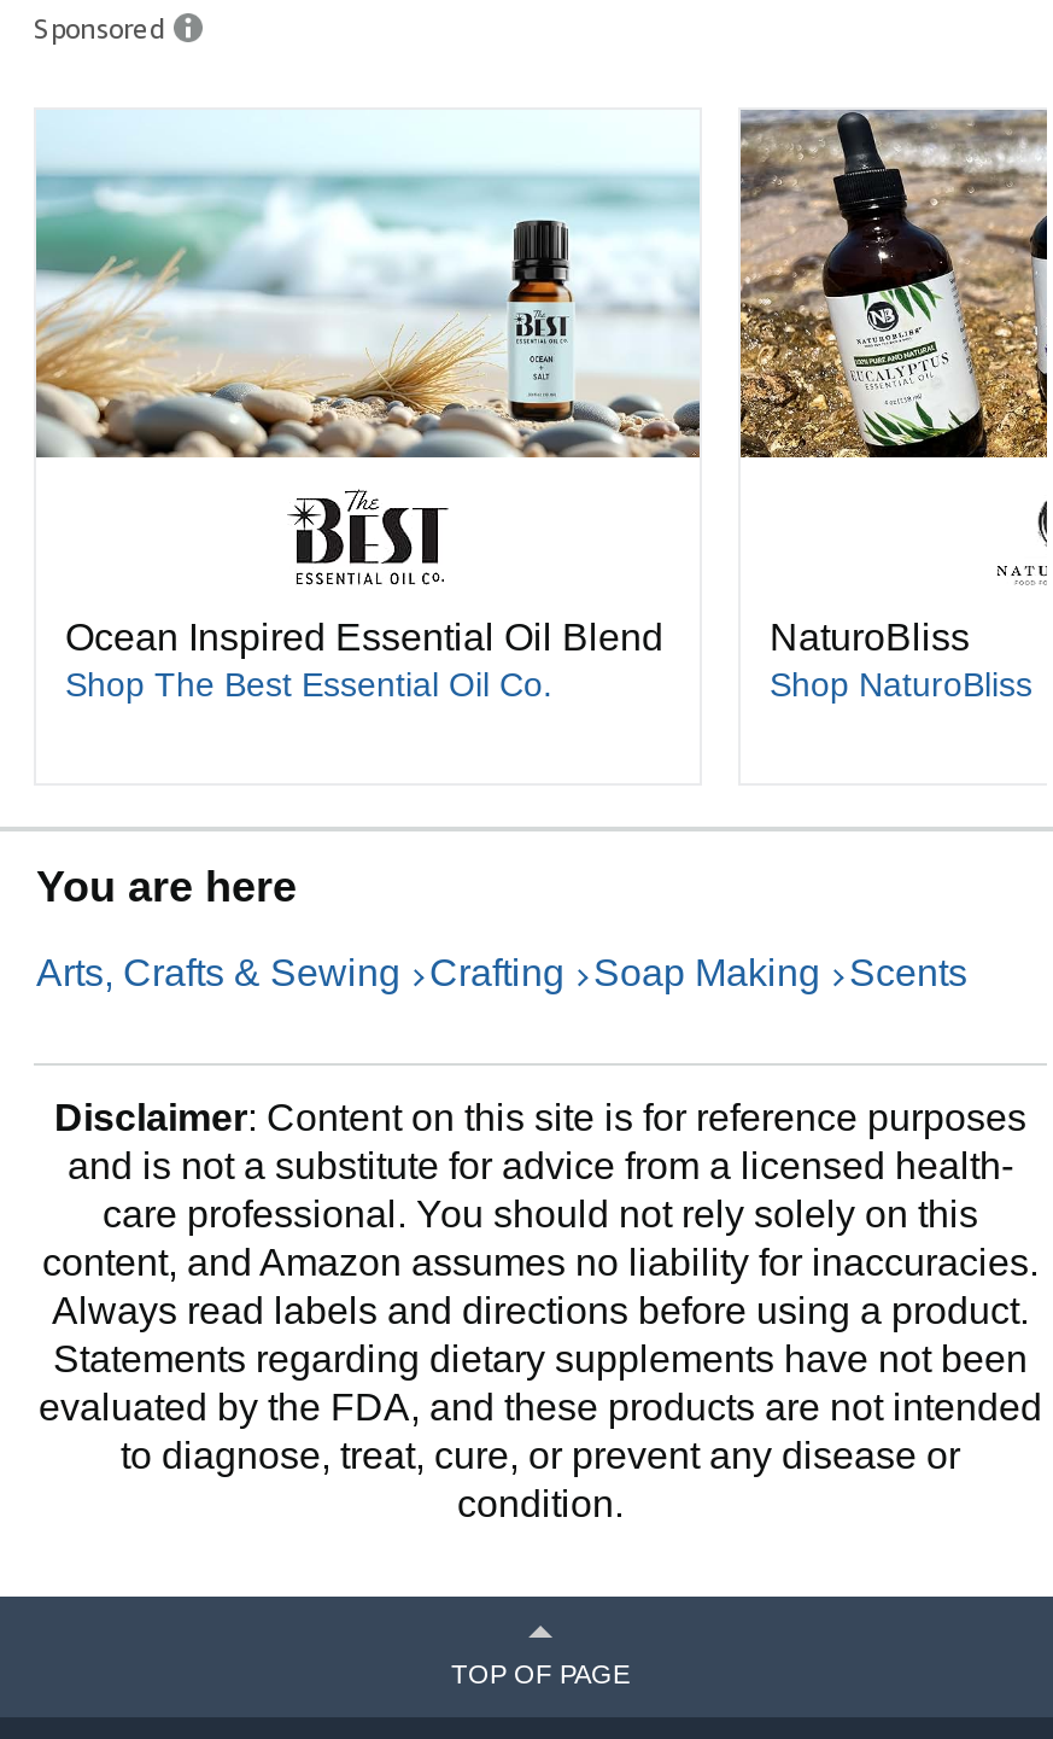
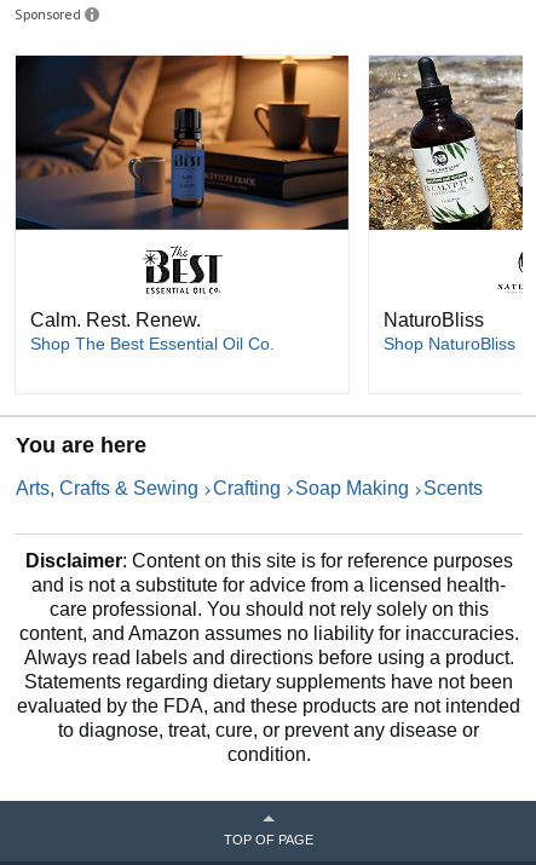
[34,110,702,460] [image] -> [15,54,350,231] [image]
[65,616,663,657] Ocean Inspired Essential Oil Blend -> [30,310,201,330] Calm. Rest. Renew.

